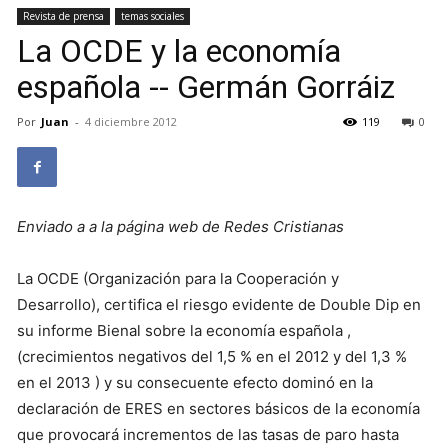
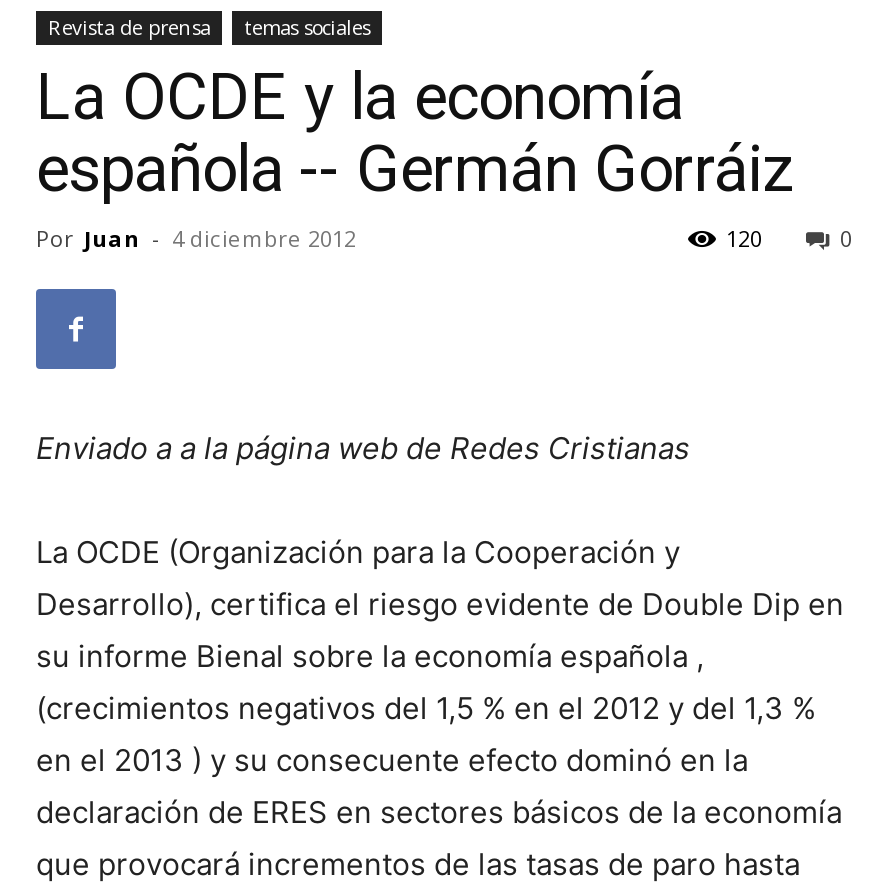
[362,114,380,129] 119 -> [726,224,762,254] 120

